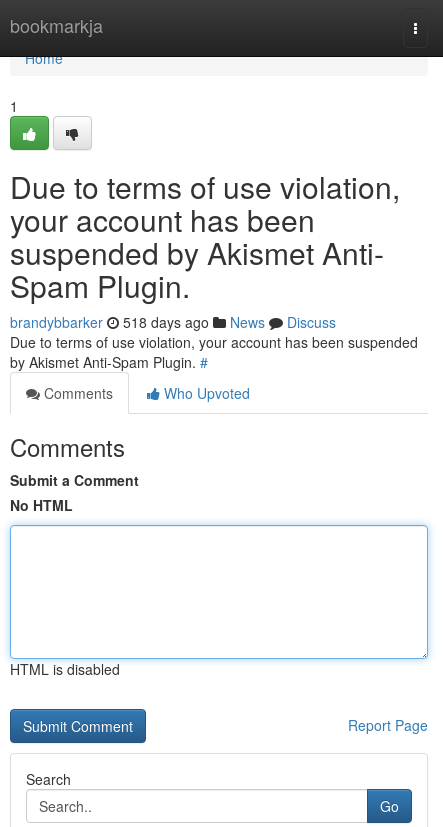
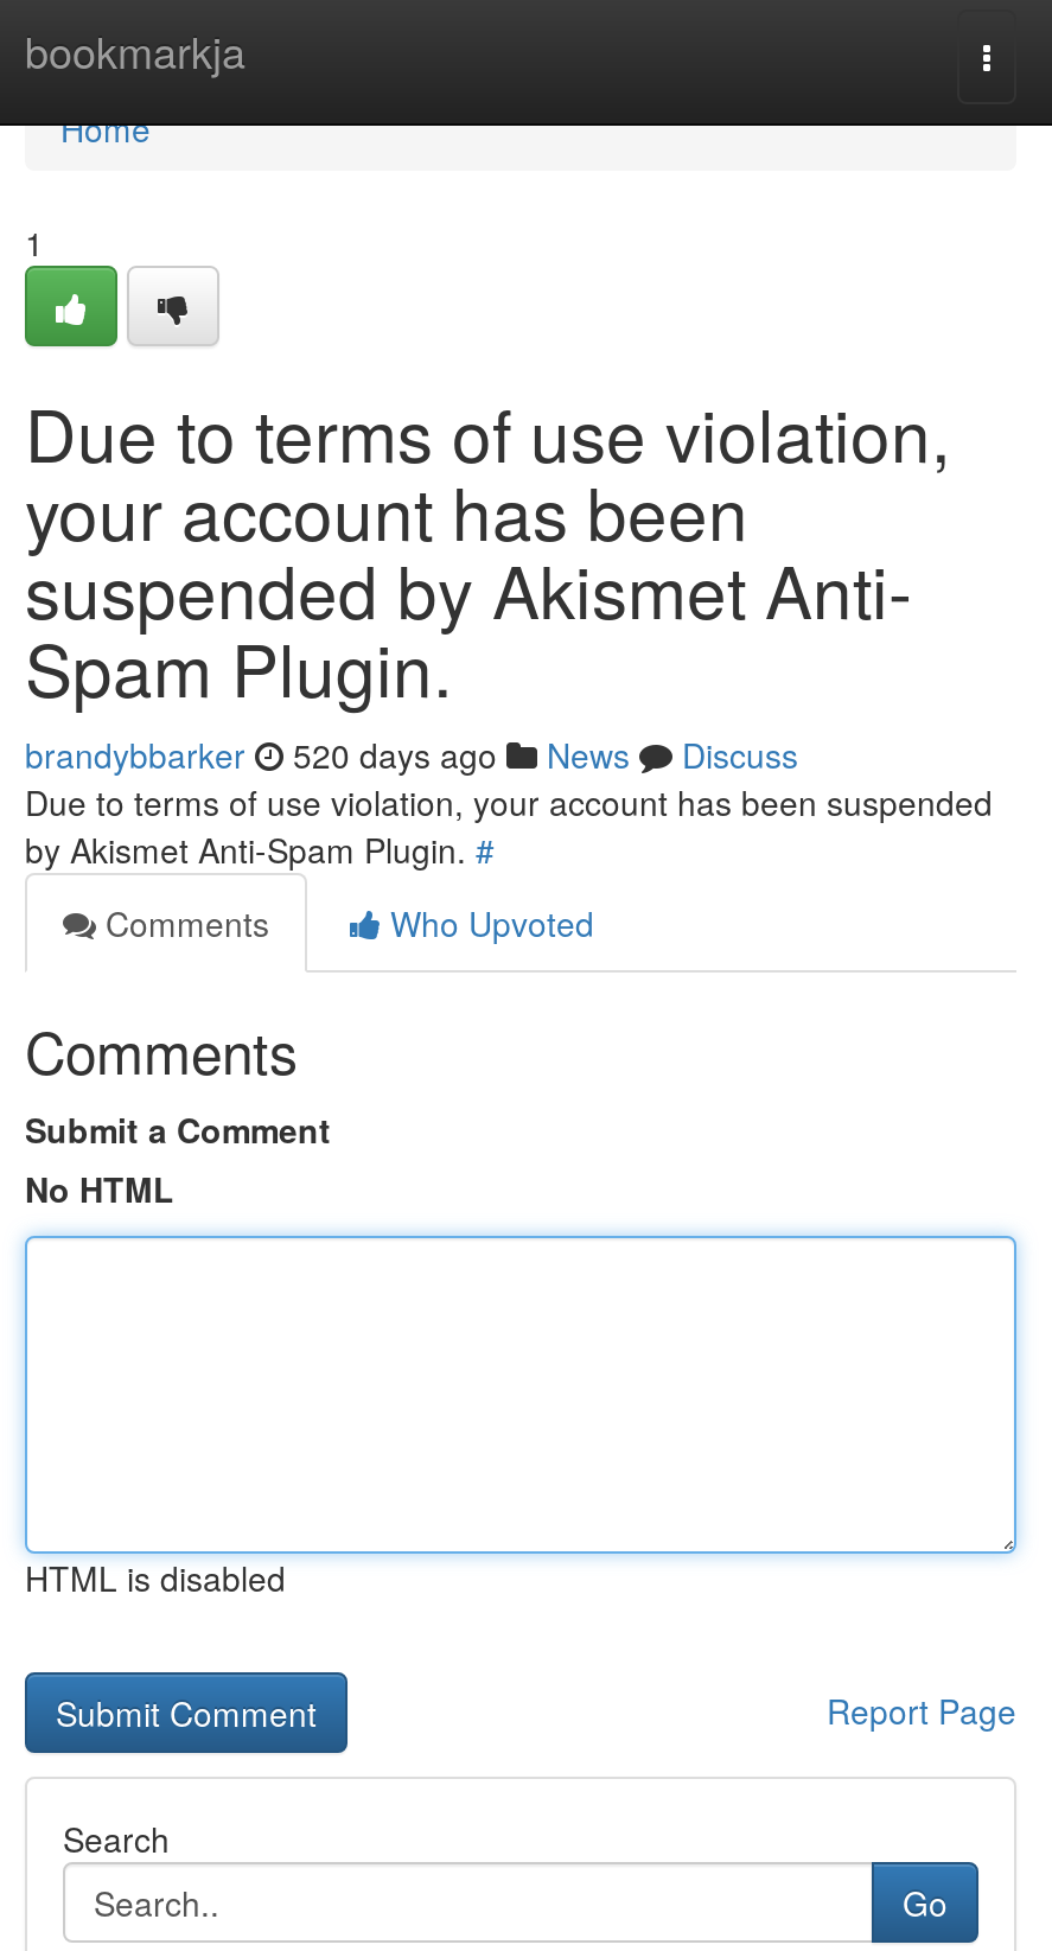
[10,312,336,332] brandybbarker 518 days ago News Discuss -> [25,731,798,778] brandybbarker 520 days ago News Discuss

